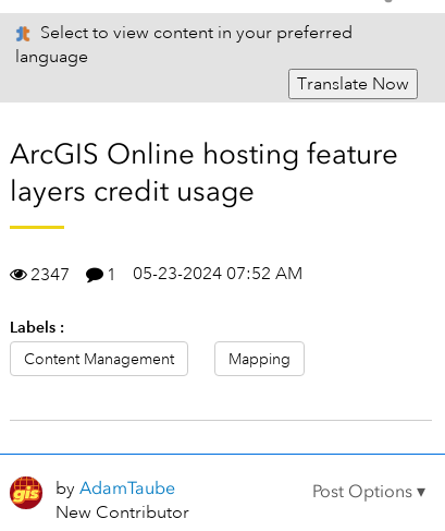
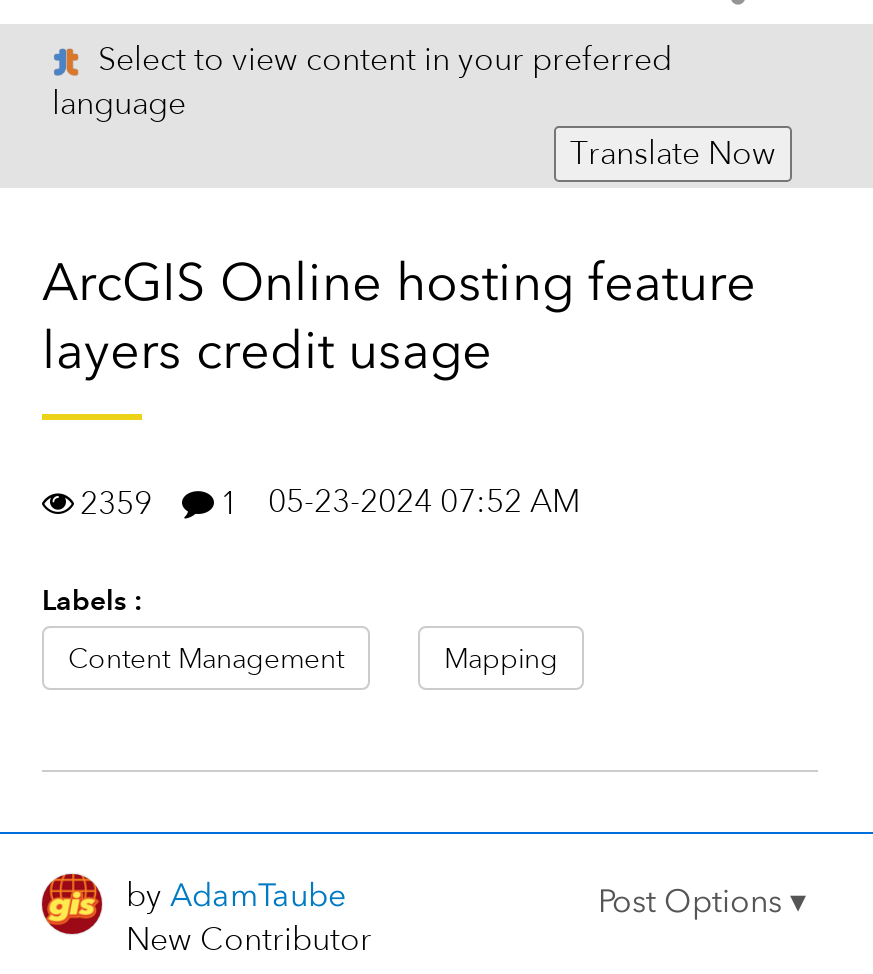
[30,263,302,286] 2347 1 05-23-2024 07:52 AM -> [80,482,580,524] 2359 1 05-23-2024 07:52 AM

